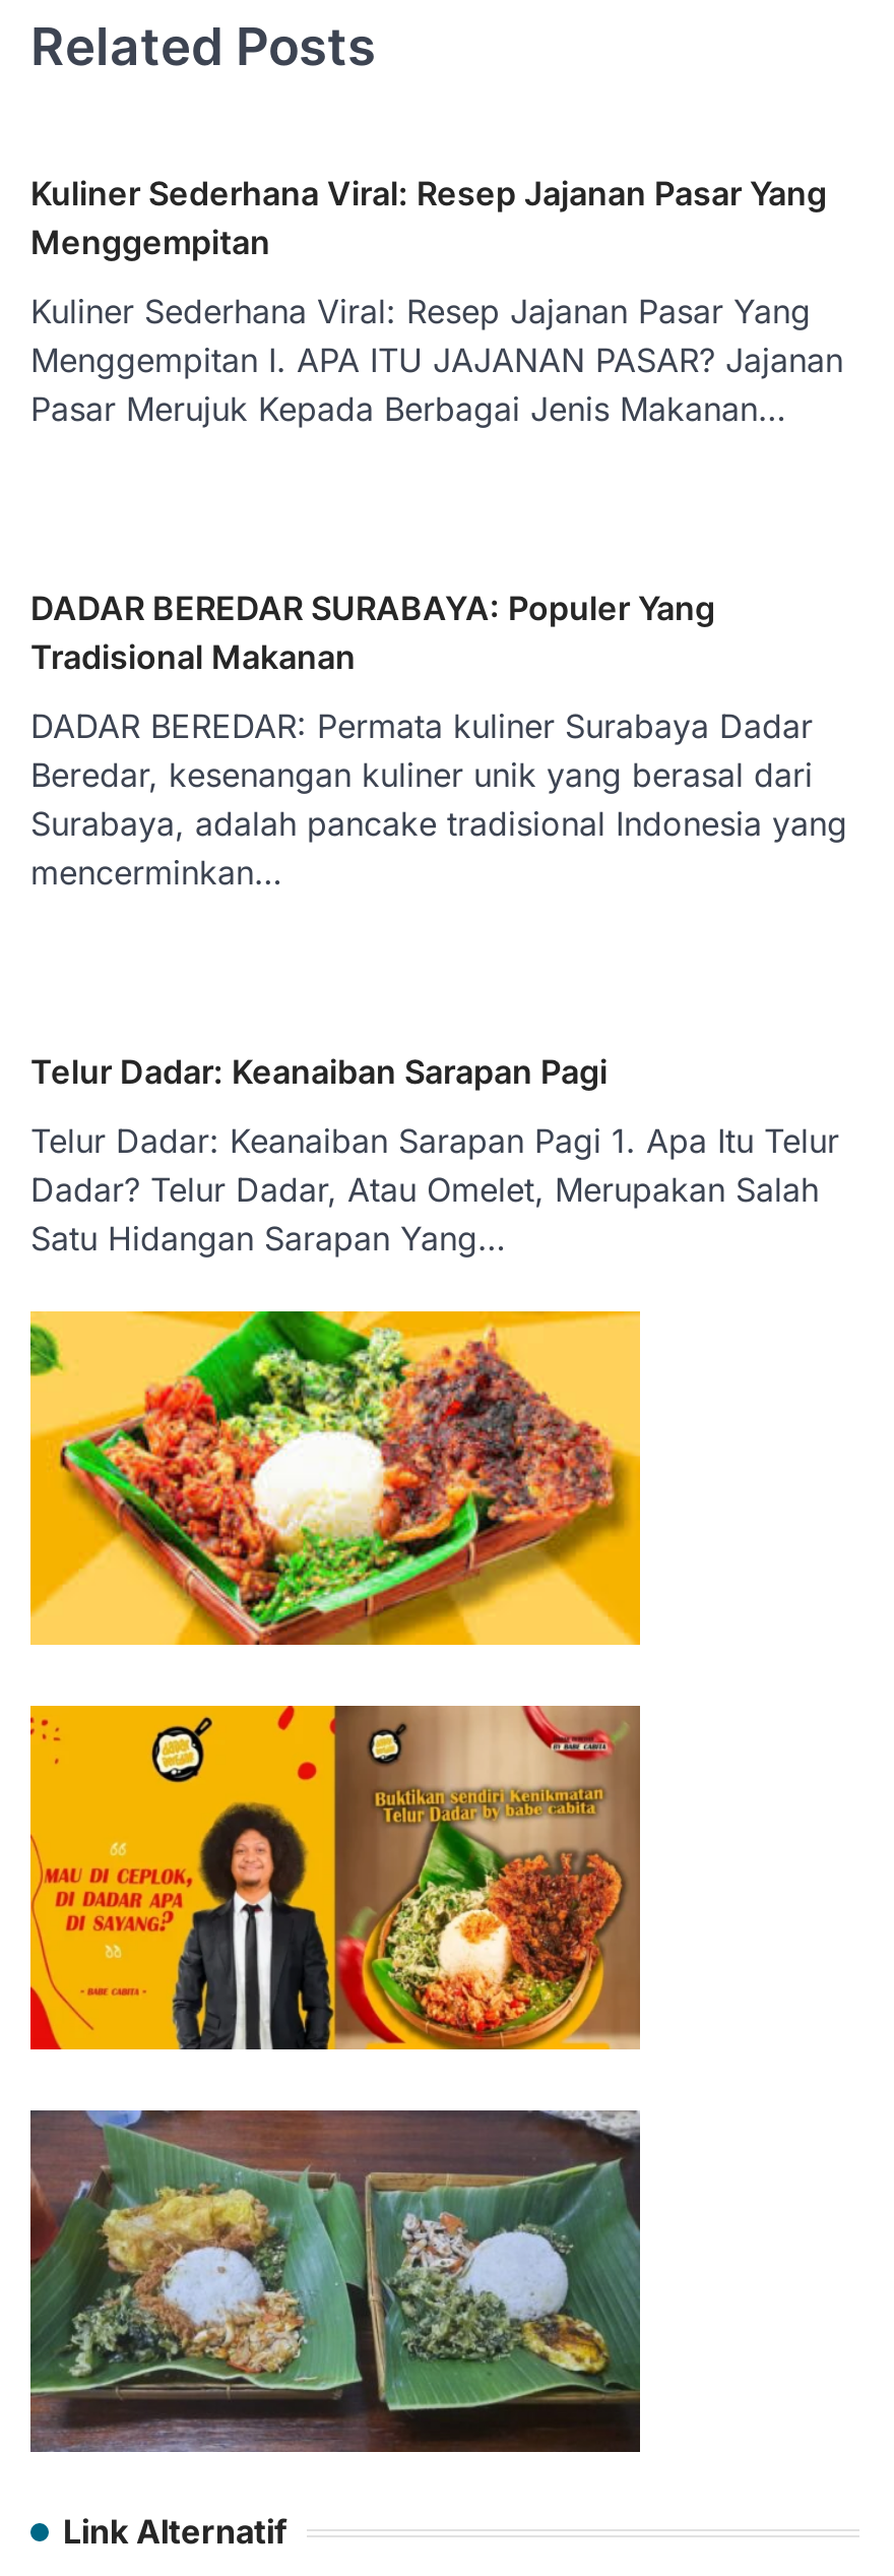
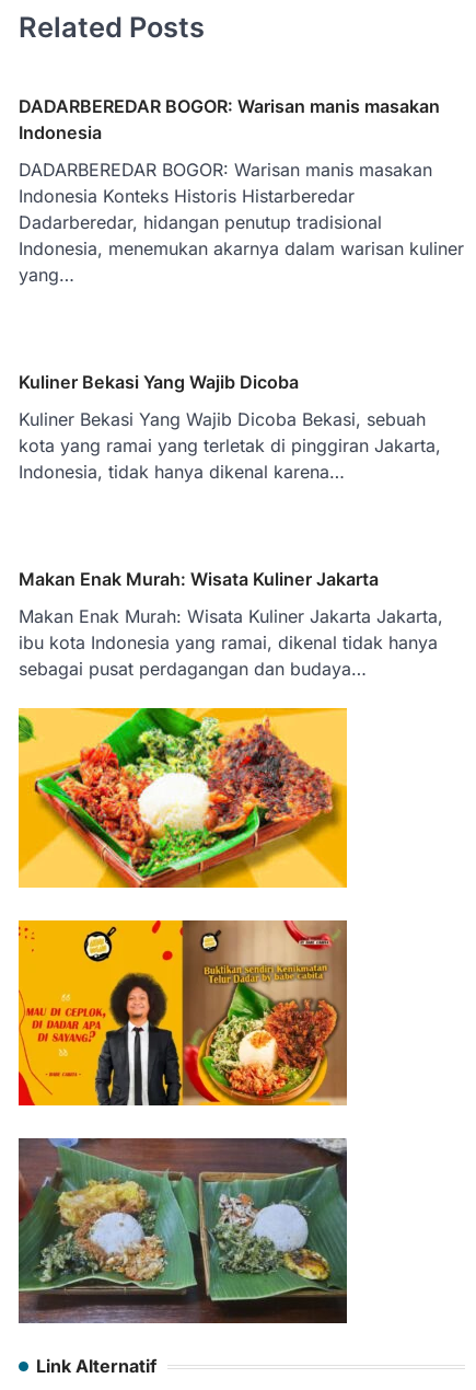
[30,174,827,263] Kuliner Sederhana Viral: Resep Jajanan Pasar Yang | Menggempitan -> [19,96,440,144] DADARBEREDAR BOGOR: Warisan manis masakan | Indonesia
[30,292,843,430] Kuliner Sederhana Viral: Resep Jajanan Pasar Yang | Menggempitan I. APA ITU JAJANAN PASAR? Jajanan | Pasar Merujuk Kepada Berbagai Jenis Makanan… -> [19,159,464,286] DADARBEREDAR BOGOR: Warisan manis masakan | Indonesia Konteks Historis Histarberedar | Dadarberedar, hidangan penutup tradisional | Indonesia, menemukan akarnya dalam warisan kuliner | yang…
[30,589,715,678] DADAR BEREDAR SURABAYA: Populer Yang | Tradisional Makanan -> [19,372,299,393] Kuliner Bekasi Yang Wajib Dicoba
[30,707,847,894] DADAR BEREDAR: Permata kuliner Surabaya Dadar | Beredar, kesenangan kuliner unik yang berasal dari | Surabaya, adalah pancake tradisional Indonesia yang | mencerminkan… -> [19,409,441,483] Kuliner Bekasi Yang Wajib Dicoba Bekasi, sebuah | kota yang ramai yang terletak di pinggiran Jakarta, | Indonesia, tidak hanya dikenal karena…
[30,1052,608,1093] Telur Dadar: Keanaiban Sarapan Pagi -> [19,569,379,590] Makan Enak Murah: Wisata Kuliner Jakarta
[30,1121,839,1260] Telur Dadar: Keanaiban Sarapan Pagi 1. Apa Itu Telur | Dadar? Telur Dadar, Atau Omelet, Merupakan Salah | Satu Hidangan Sarapan Yang… -> [19,606,443,680] Makan Enak Murah: Wisata Kuliner Jakarta Jakarta, | ibu kota Indonesia yang ramai, dikenal tidak hanya | sebagai pusat perdagangan dan budaya…

